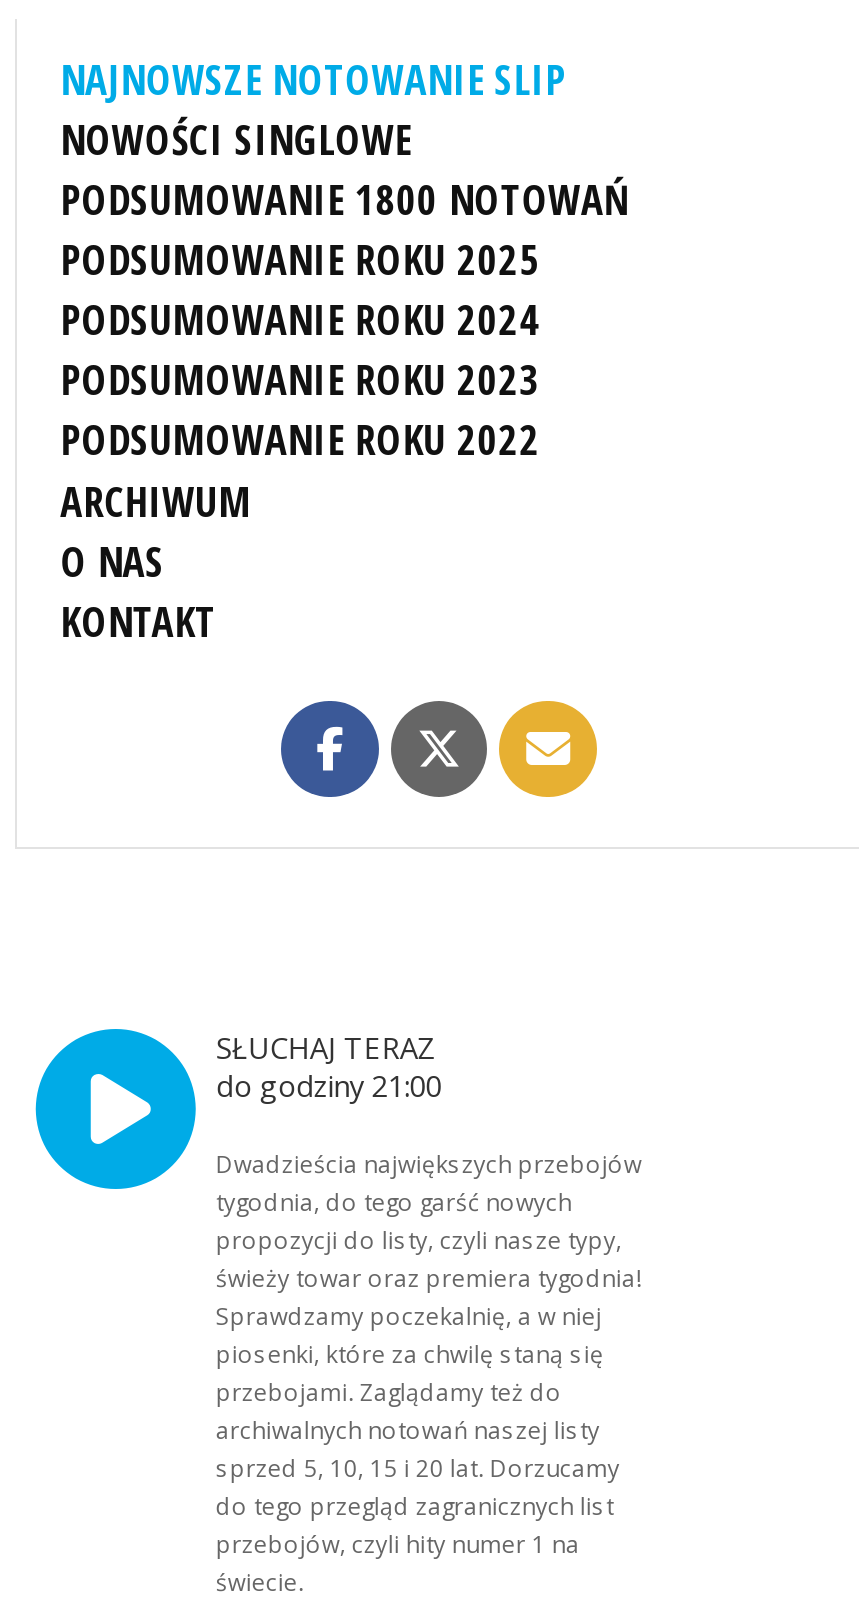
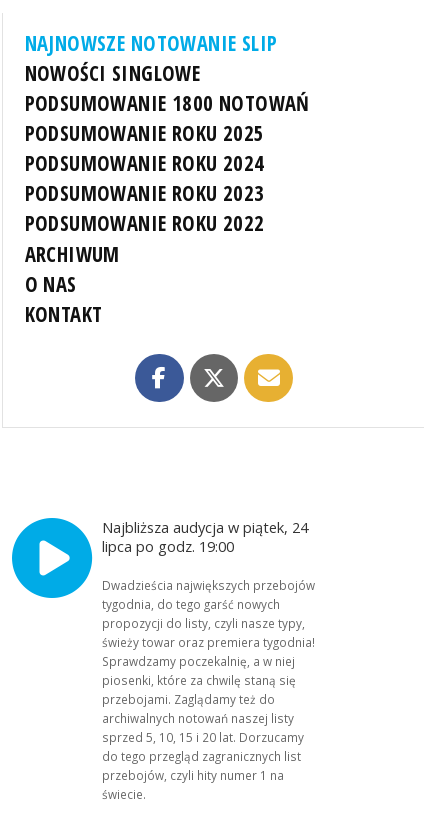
[216,1026,450,1104] SŁUCHAJ TERAZ | do godziny 21:00 -> [102,517,308,556] Najbliższa audycja w piątek, 24 | lipca po godz. 19:00

